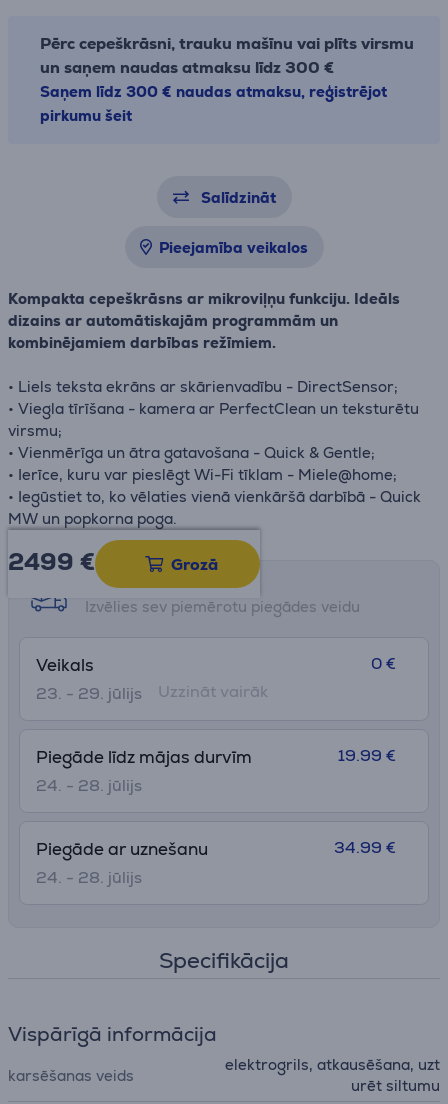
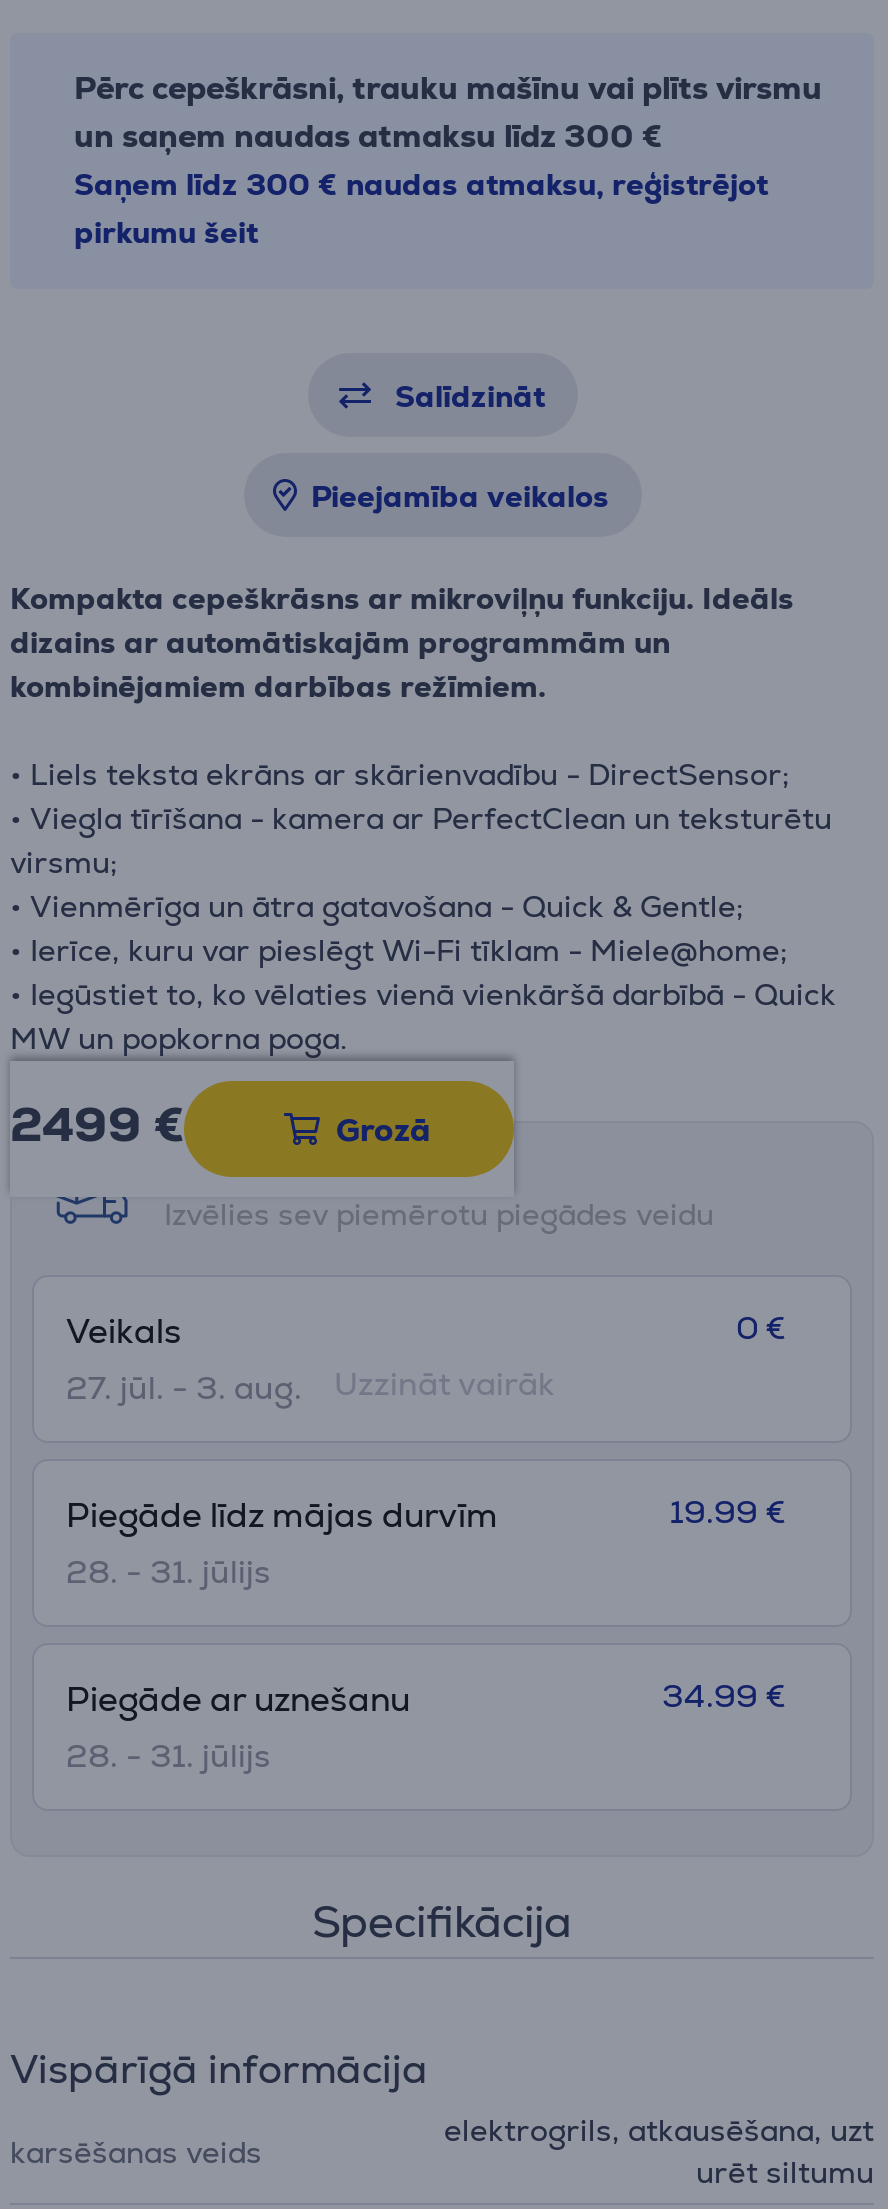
[36,683,142,704] 23. - 29. jūlijs -> [66,1367,302,1409] 27. jūl. - 3. aug.
[36,775,142,796] 24. - 28. jūlijs -> [66,1551,270,1593] 28. - 31. jūlijs
[36,867,142,888] 24. - 28. jūlijs -> [66,1735,270,1777] 28. - 31. jūlijs

